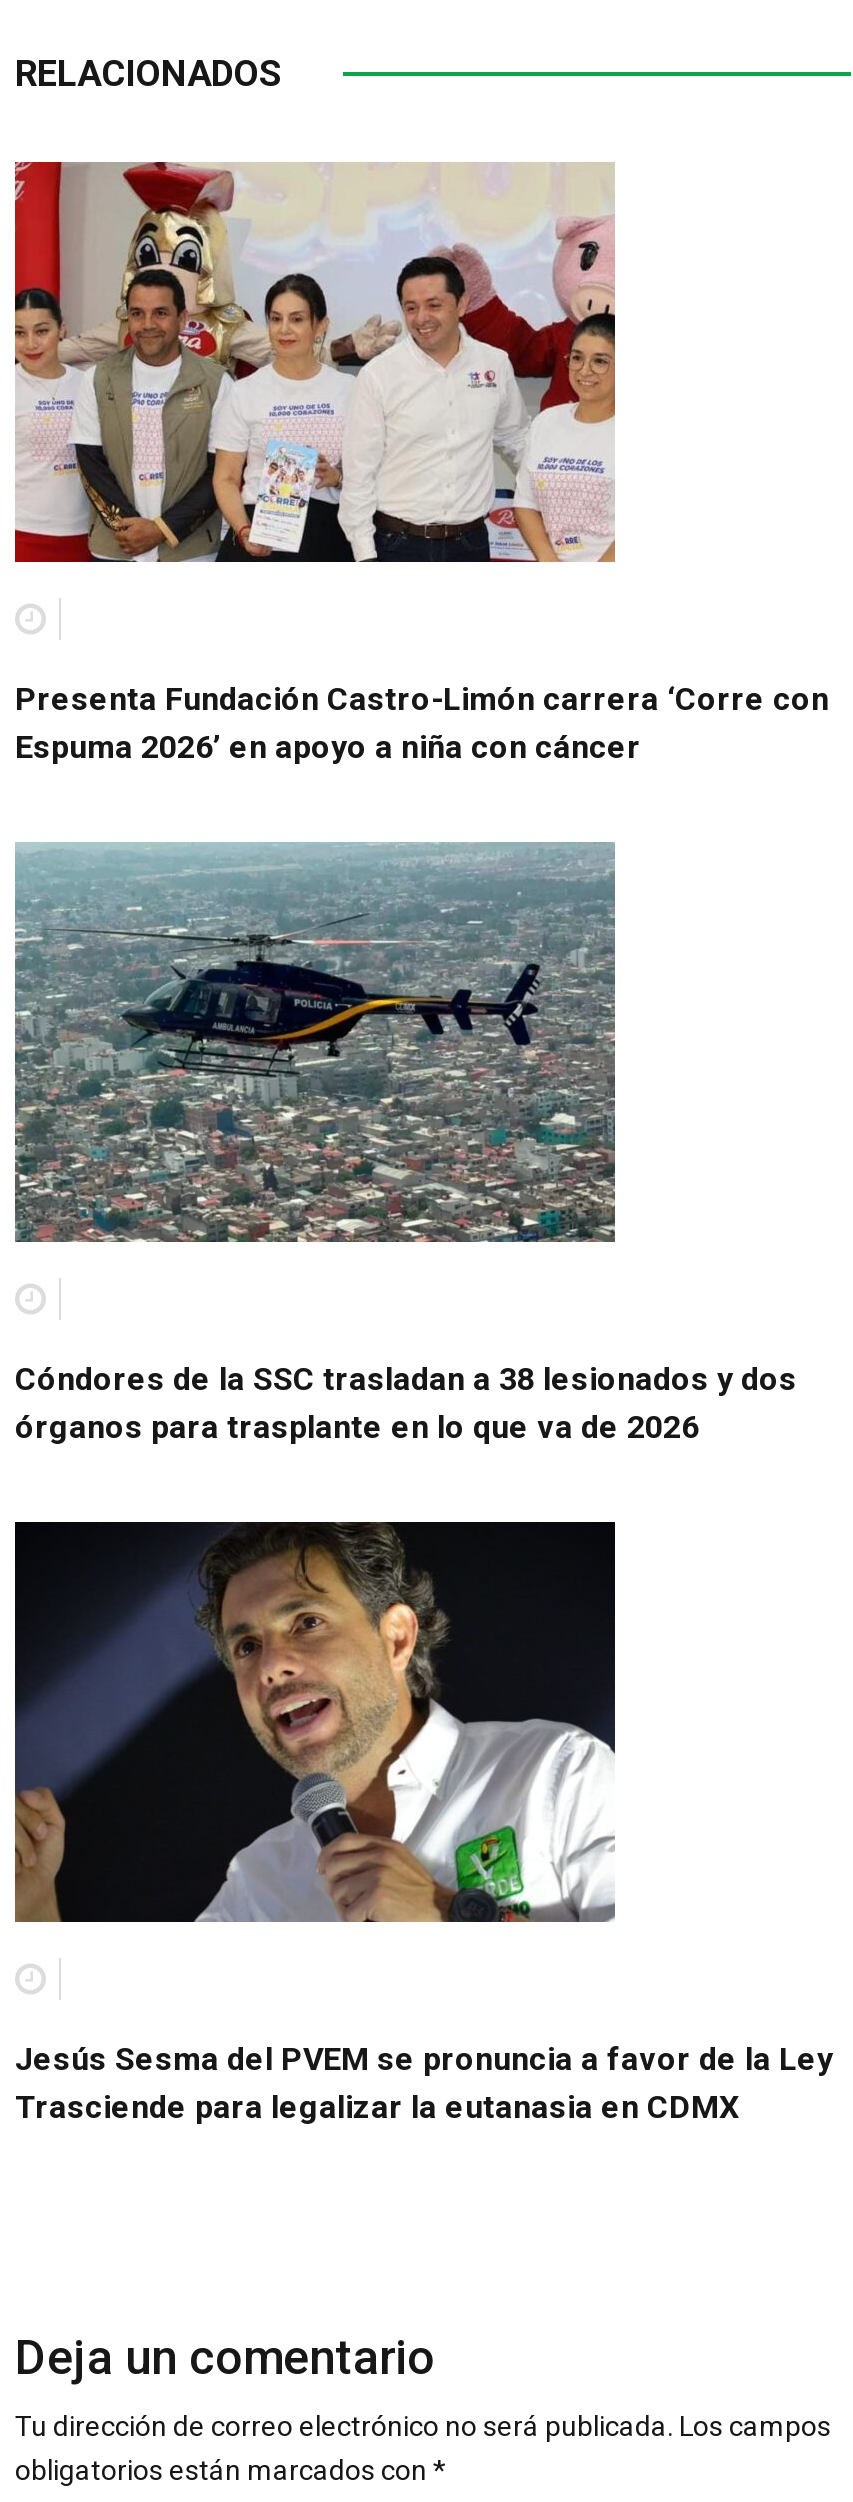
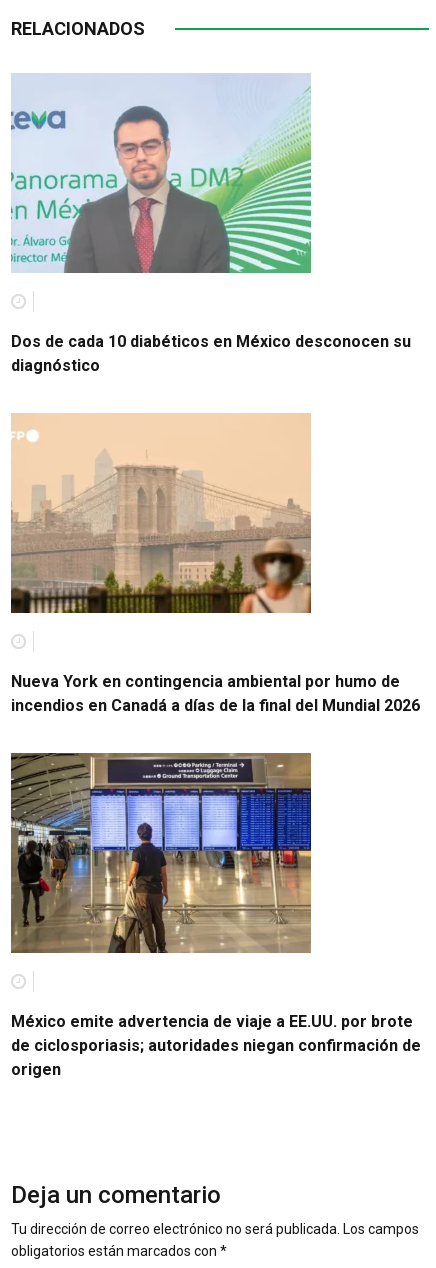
[13,160,617,564] [image] -> [10,73,312,274] [image]
[15,680,829,766] Presenta Fundación Castro-Limón carrera ‘Corre con | Espuma 2026’ en apoyo a niña con cáncer -> [11,332,411,375] Dos de cada 10 diabéticos en México desconocen su | diagnóstico
[13,840,617,1244] [image] -> [11,413,311,614] [image]
[15,1360,797,1446] Cóndores de la SSC trasladan a 38 lesionados y dos | órganos para trasplante en lo que va de 2026 -> [11,672,420,715] Nueva York en contingencia ambiental por humo de | incendios en Canadá a días de la final del Mundial 2026
[13,1520,617,1924] [image] -> [10,752,312,954] [image]
[15,2040,833,2126] Jesús Sesma del PVEM se pronuncia a favor de la Ley | Trasciende para legalizar la eutanasia en CDMX -> [11,1012,421,1079] México emite advertencia de viaje a EE.UU. por brote | de ciclosporiasis; autoridades niegan confirmación de | origen

